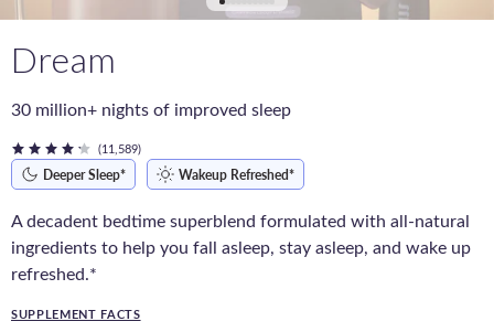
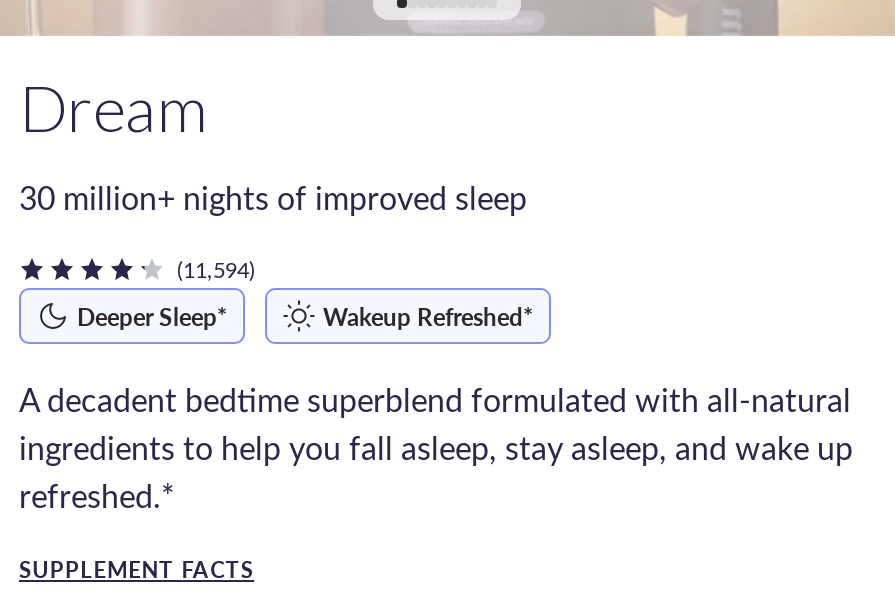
[98,140,141,157] (11,589) -> [177,254,255,284] (11,594)

